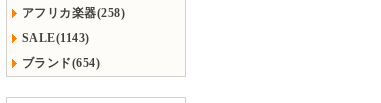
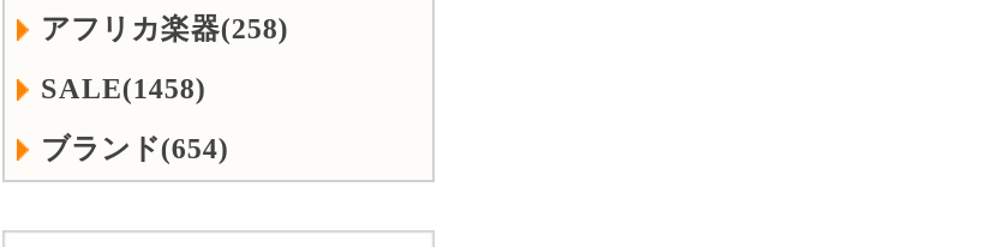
[22,31,90,45] SALE(1143) -> [41,72,206,106] SALE(1458)

